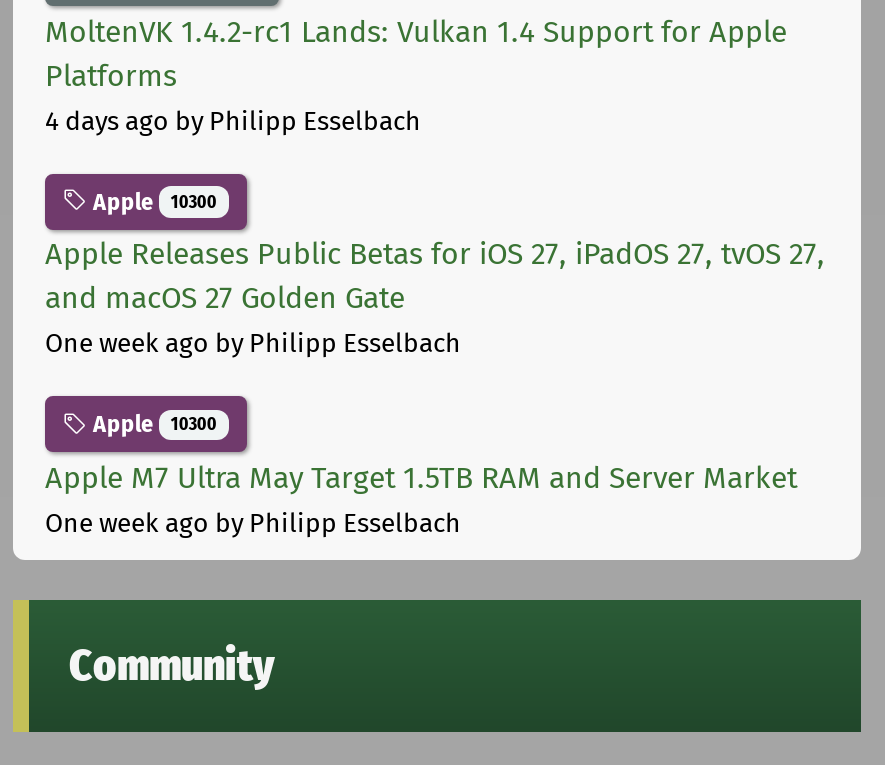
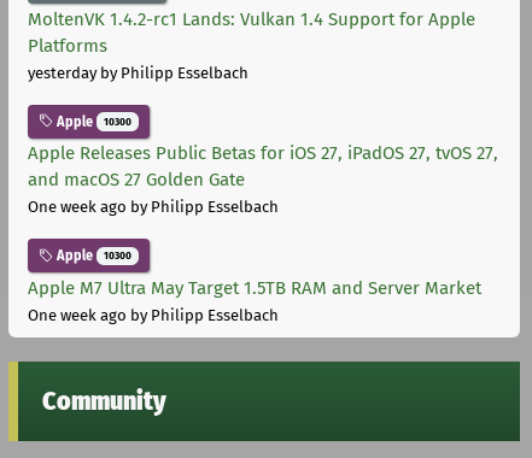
[45,105,421,135] 4 days ago by Philipp Esselbach -> [28,63,249,81] yesterday by Philipp Esselbach

